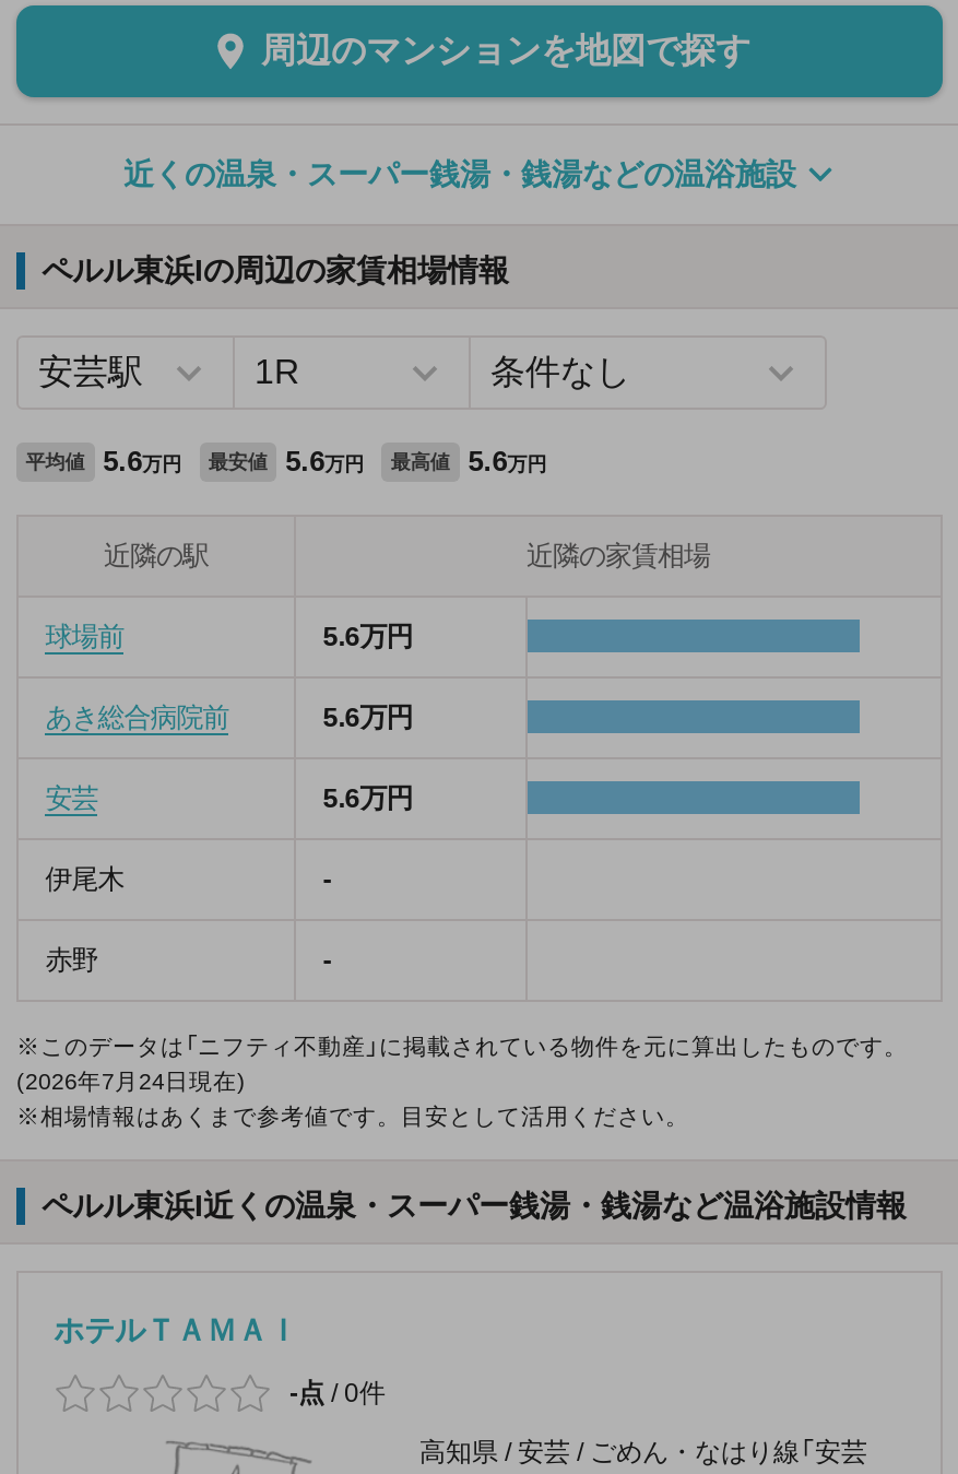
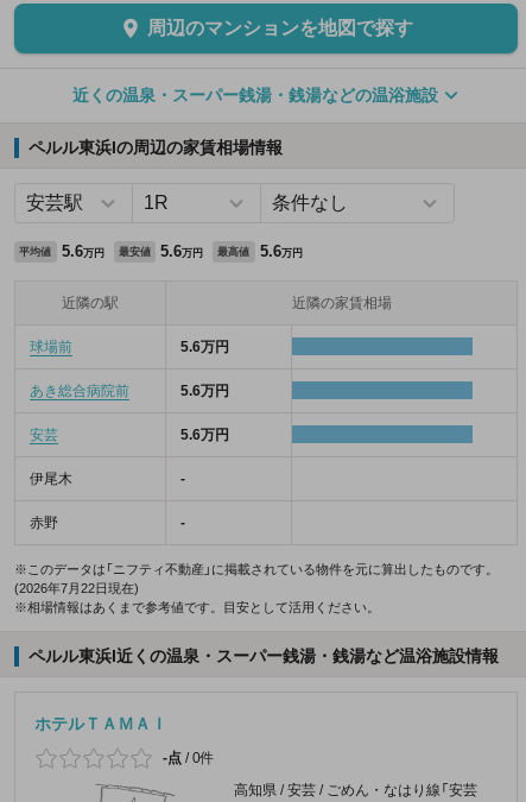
[16,1067,246,1094] (2026年7月24日現在) -> [14,581,139,595] (2026年7月22日現在)

